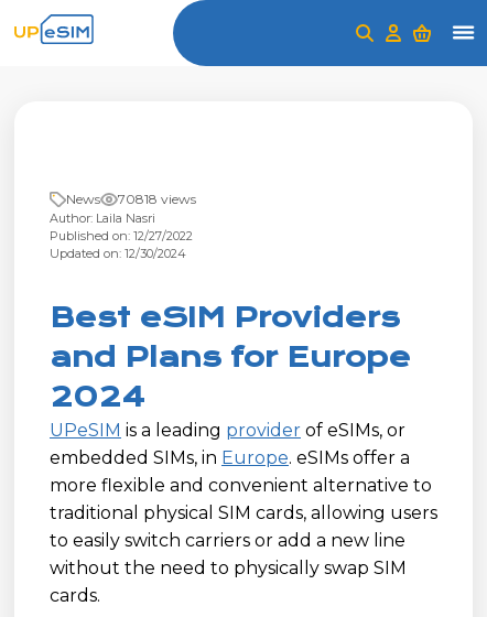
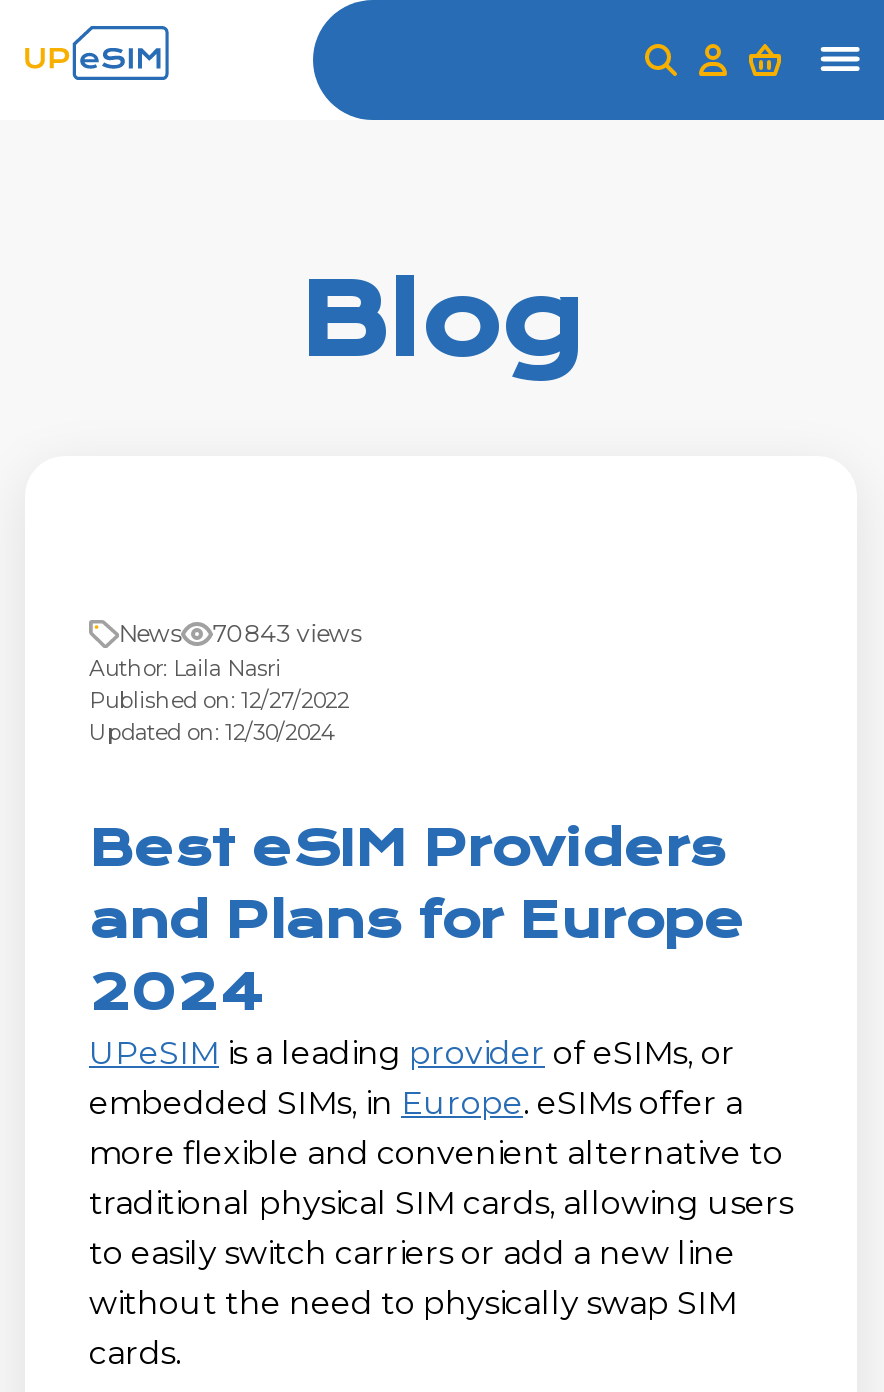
none -> [299,260,583,380] Blog
[66,191,196,207] News 70818 views -> [119,618,361,648] News 70843 views

